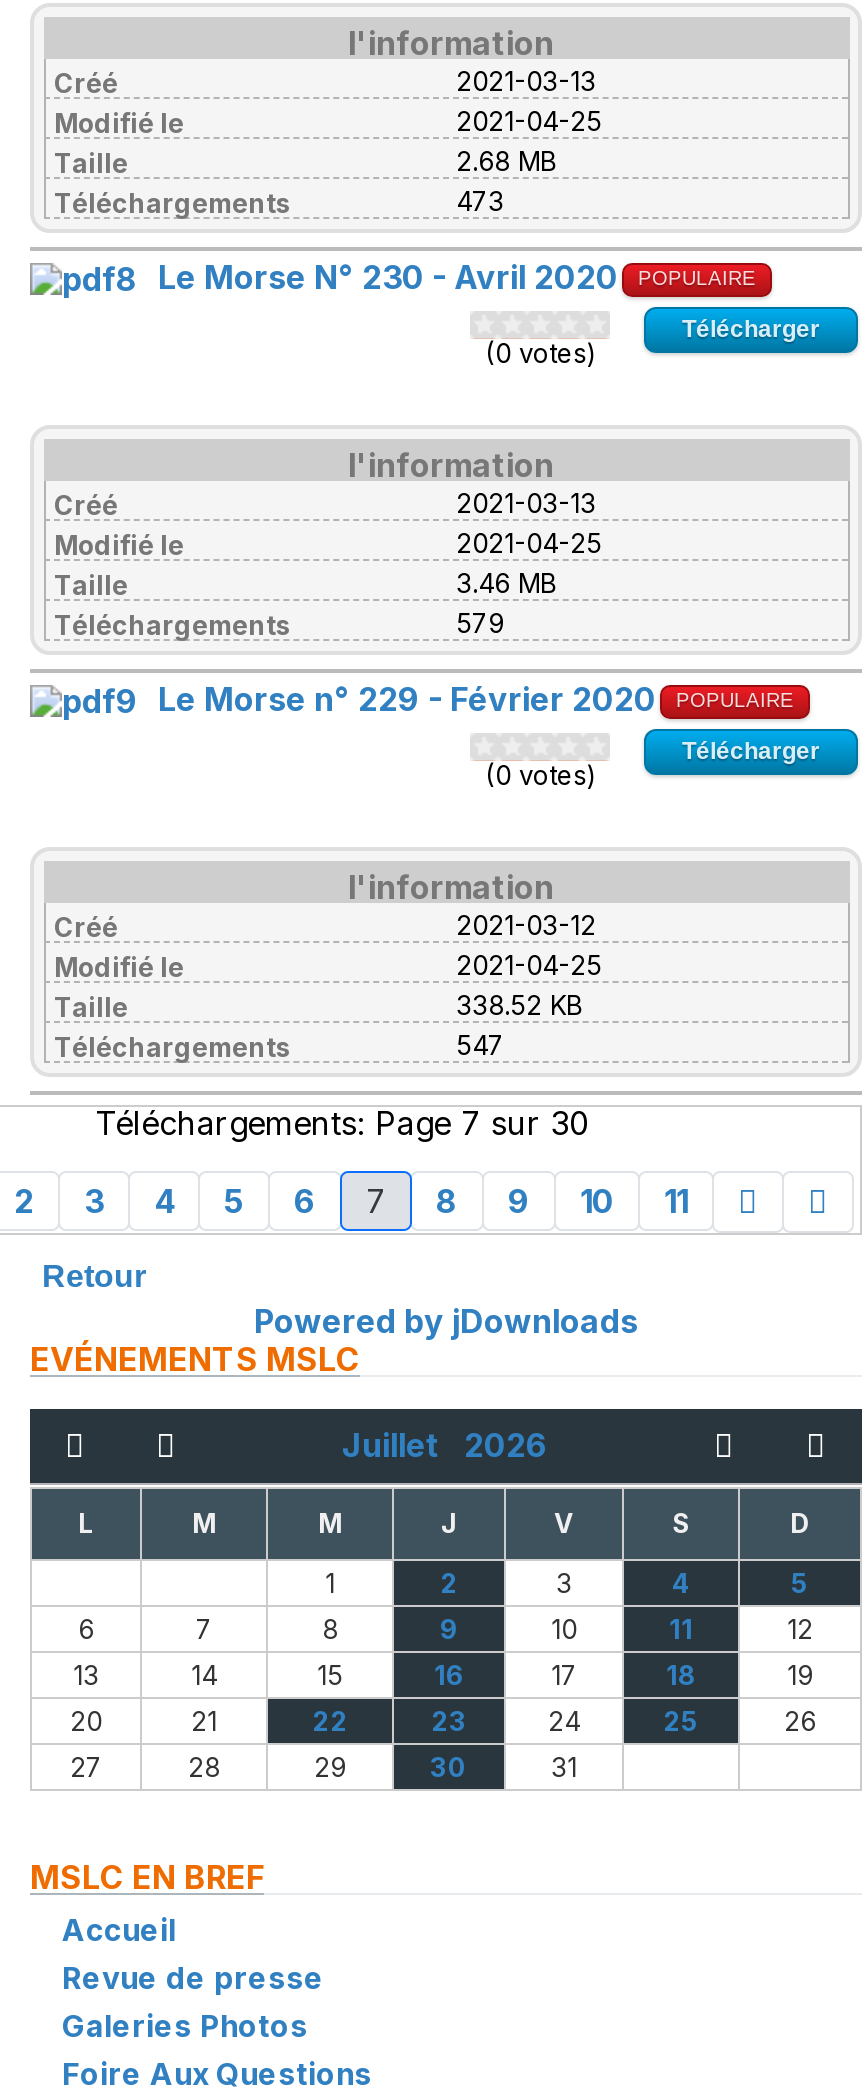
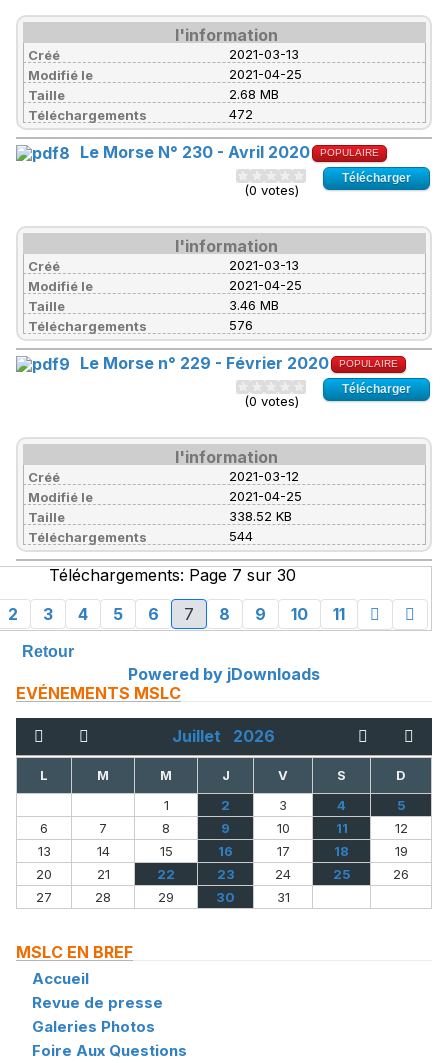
[456,184,504,216] 473 -> [229,106,253,122] 472
[456,606,504,638] 579 -> [229,317,253,333] 576
[456,1028,504,1060] 547 -> [229,528,253,544] 544

